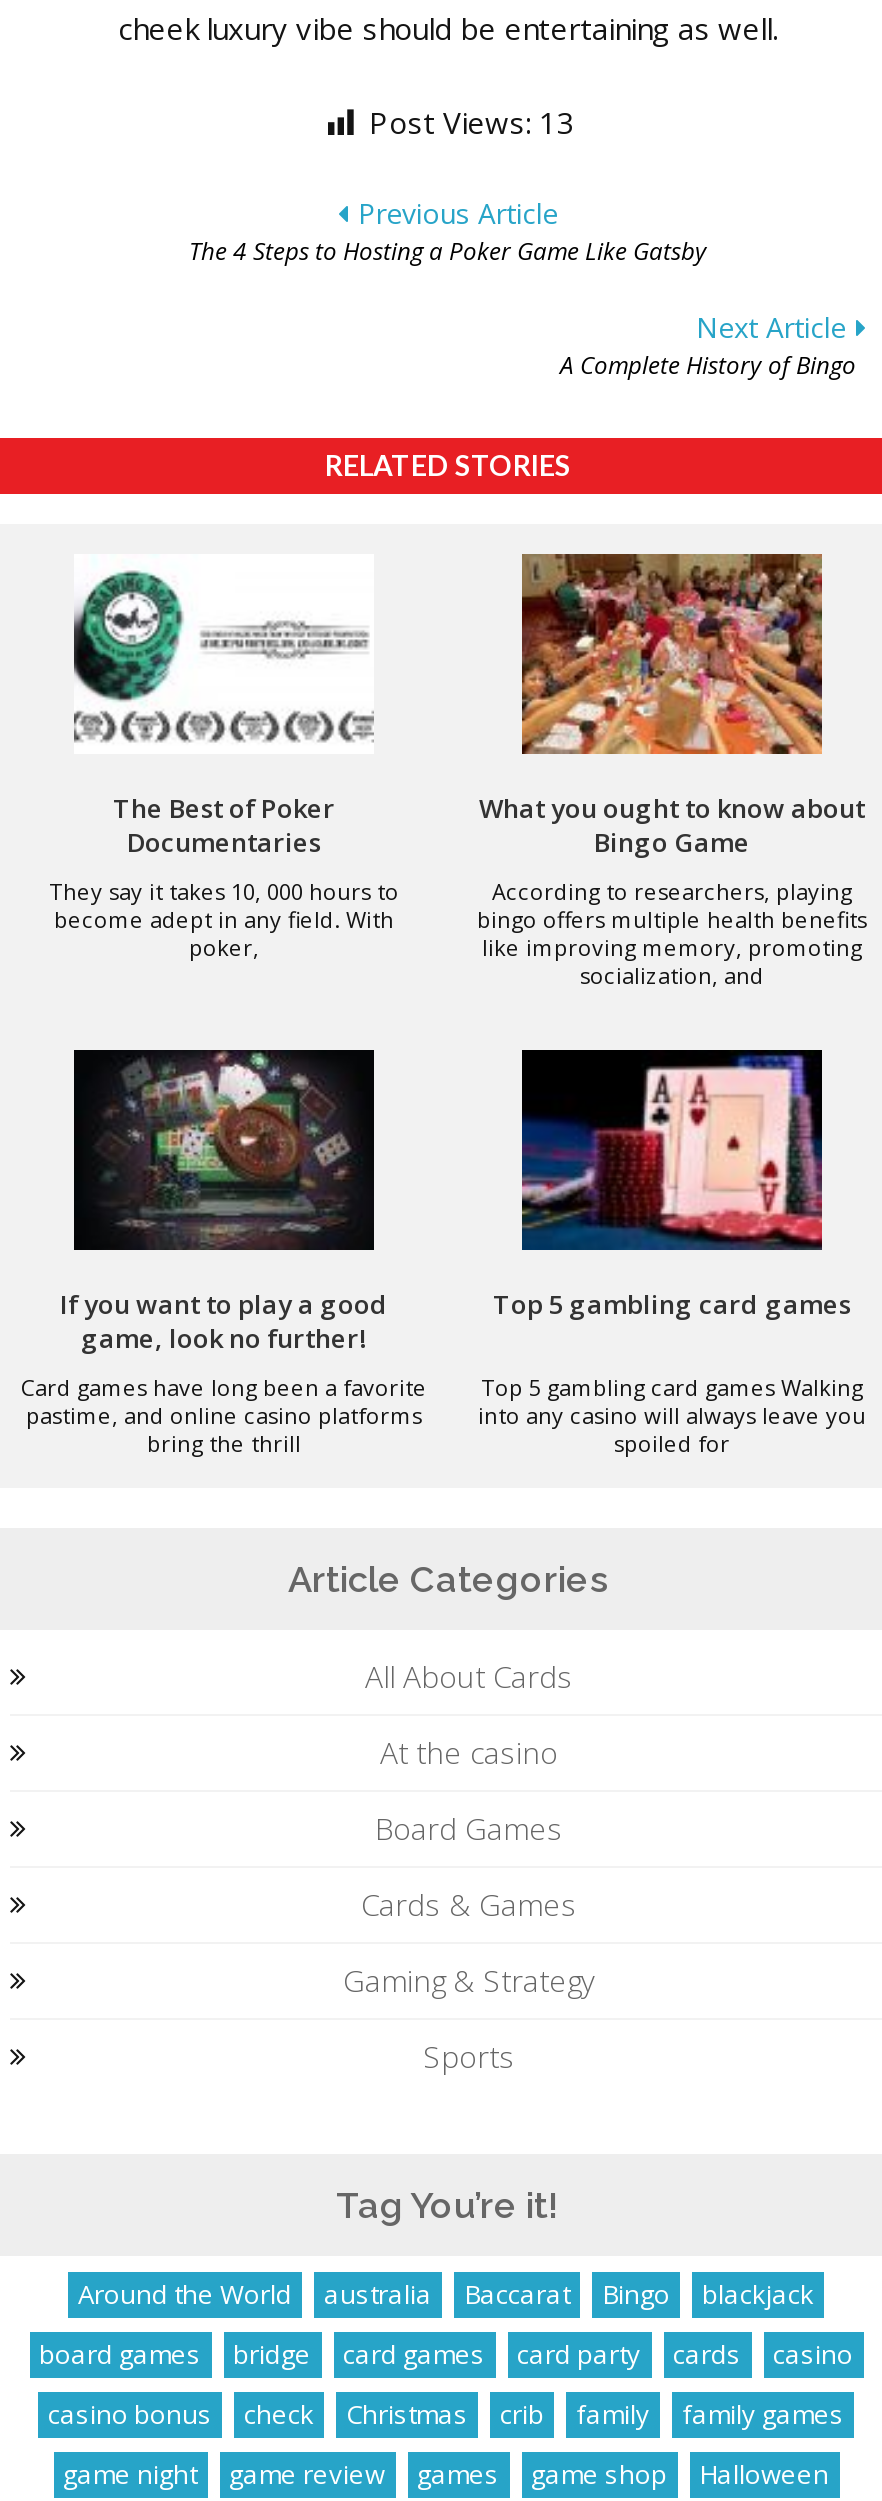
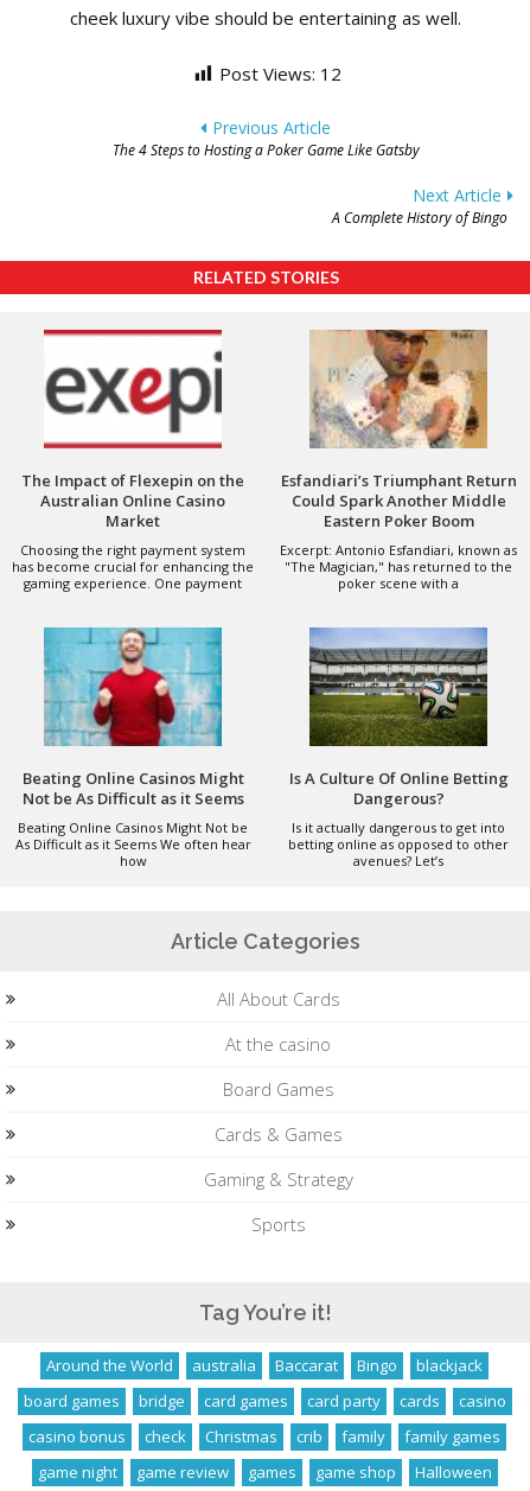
[369,103,575,143] Post Views: 13 -> [219,62,341,86] Post Views: 12
[49,554,399,963] [image] | The Best of Poker | Documentaries | They say it takes 10, 000 hours to | become adept in any field. With | poker, -> [12,329,254,592] [image] | The Impact of Flexepin on the | Australian Online Casino | Market | Choosing the right payment system | has become crucial for enhancing the | gaming experience. One payment
[477,554,867,991] [image] | What you ought to know about | Bingo Game | According to researchers, playing | bingo offers multiple health benefits | like improving memory, promoting | socialization, and -> [280,330,517,592] [image] | Esfandiari’s Triumphant Return | Could Spark Another Middle | Eastern Poker Boom | Excerpt: Antonio Esfandiari, known as | "The Magician," has returned to the | poker scene with a
[21,1048,427,1459] [image] | If you want to play a good | game, look no further! | Card games have long been a favorite | pastime, and online casino platforms | bring the thrill -> [15,626,251,870] [image] | Beating Online Casinos Might | Not be As Difficult as it Seems | Beating Online Casinos Might Not be | As Difficult as it Seems We often hear | how
[478,1048,866,1459] [image] | Top 5 gambling card games | Top 5 gambling card games Walking | into any casino will always leave you | spoiled for -> [288,626,509,870] [image] | Is A Culture Of Online Betting | Dangerous? | Is it actually dangerous to get into | betting online as opposed to other | avenues? Let’s

